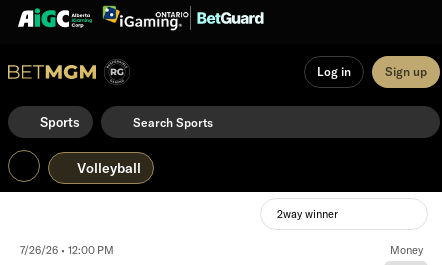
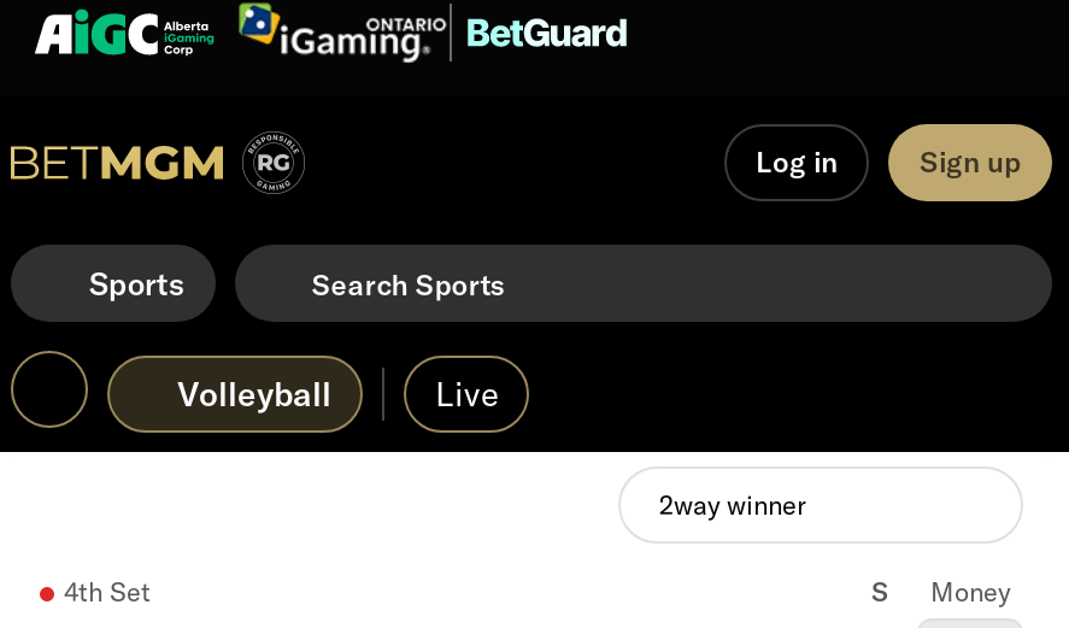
none -> [435,372,498,416] Live
[20,243,114,257] 7/26/26 • 12:00 PM -> [64,575,888,609] 4th Set | S

